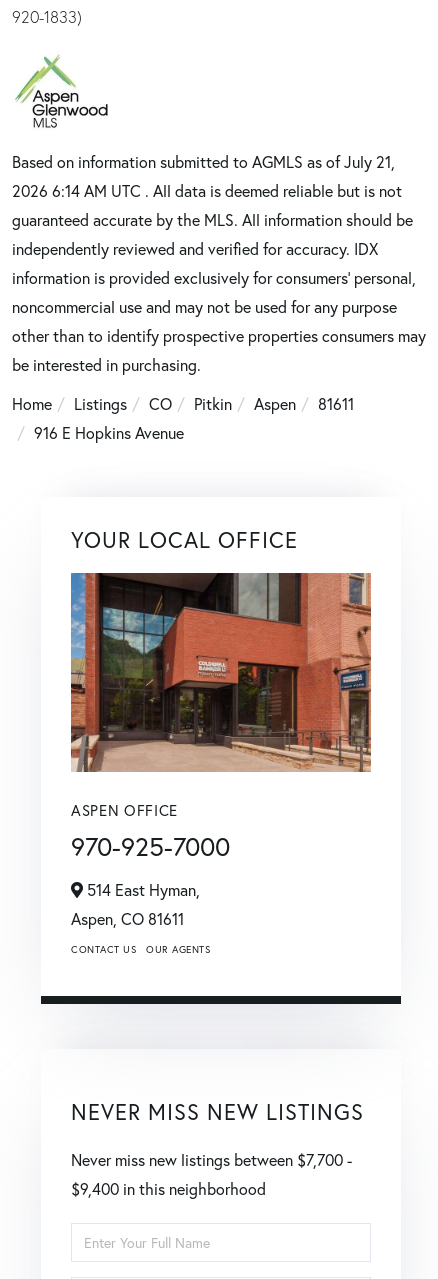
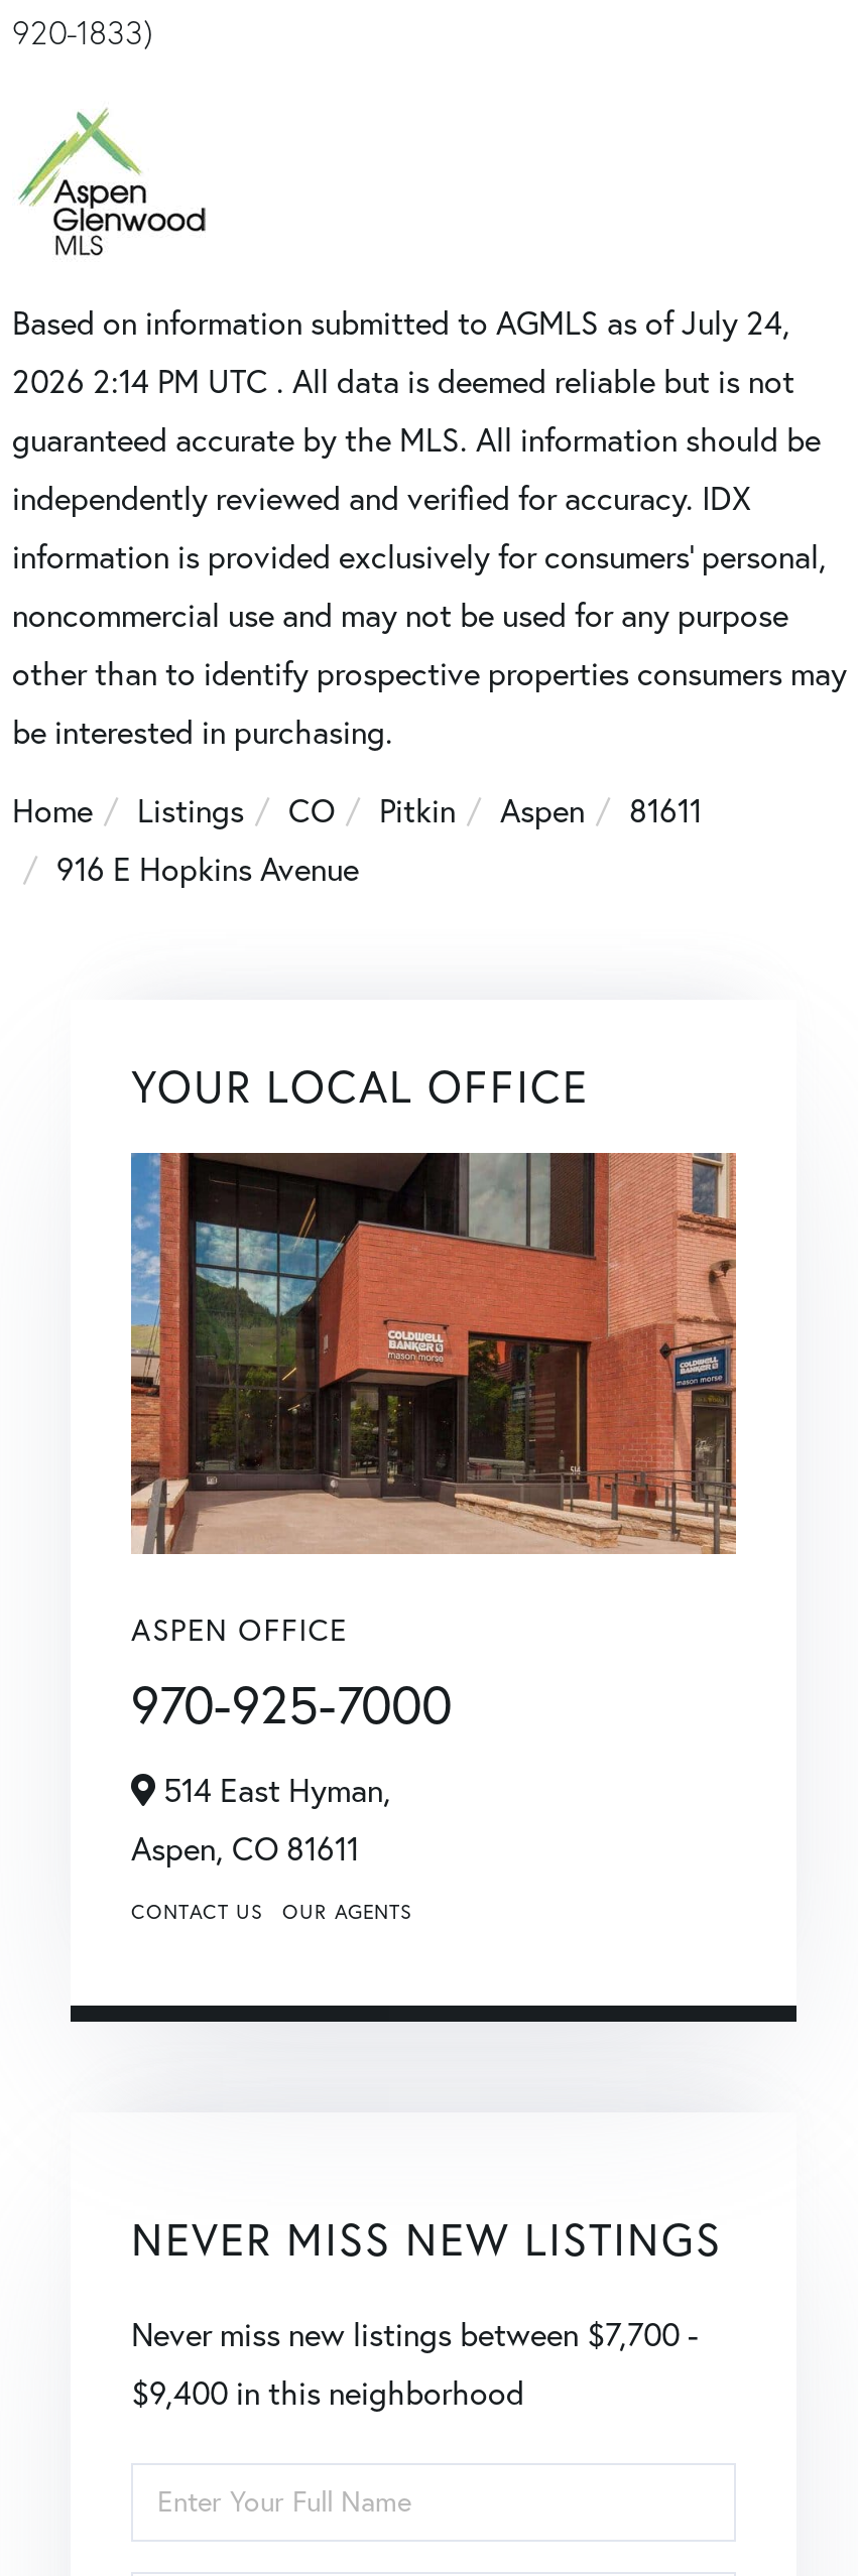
[12,151,395,172] Based on information submitted to AGMLS as of July 21, -> [12,302,790,342] Based on information submitted to AGMLS as of July 24,
[12,180,402,201] 2026 6:14 AM UTC . All data is deemed reliable but is not -> [12,360,794,400] 2026 2:14 PM UTC . All data is deemed reliable but is not

